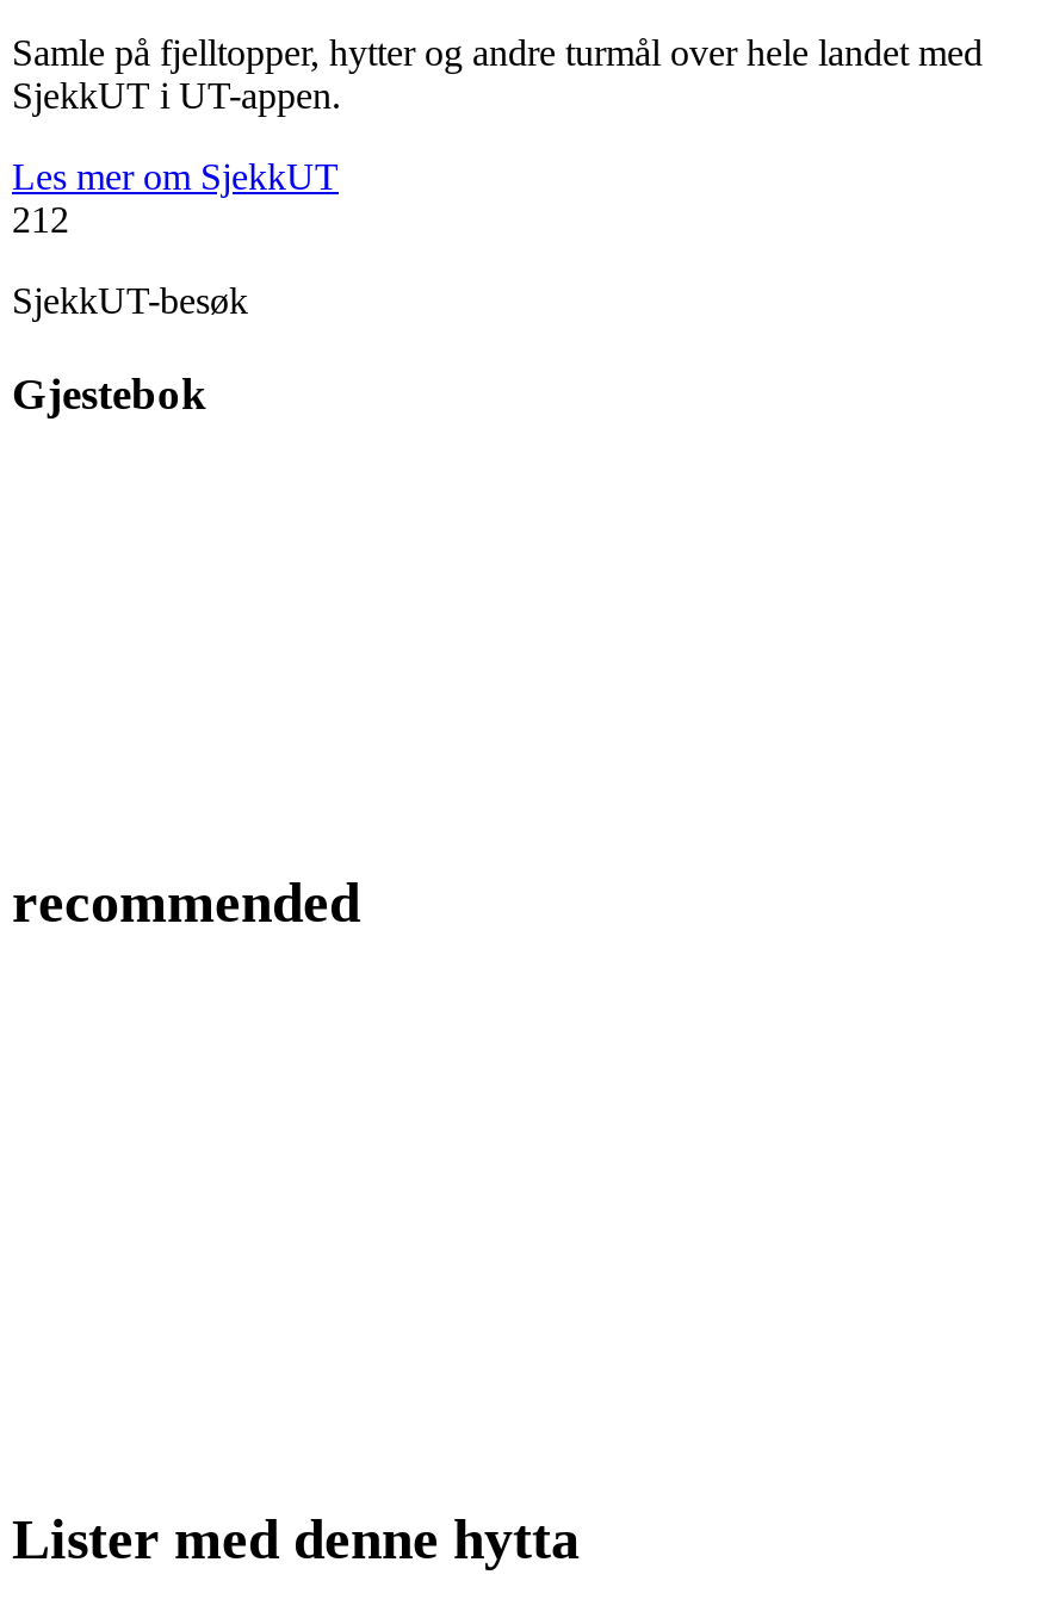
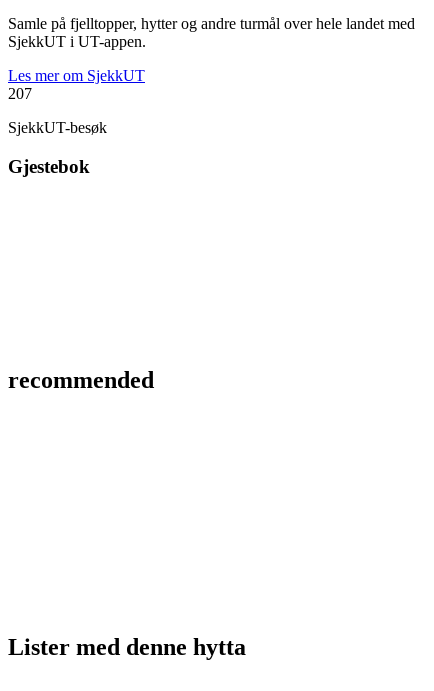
[12,200,69,241] 212 -> [8,85,32,102] 207

